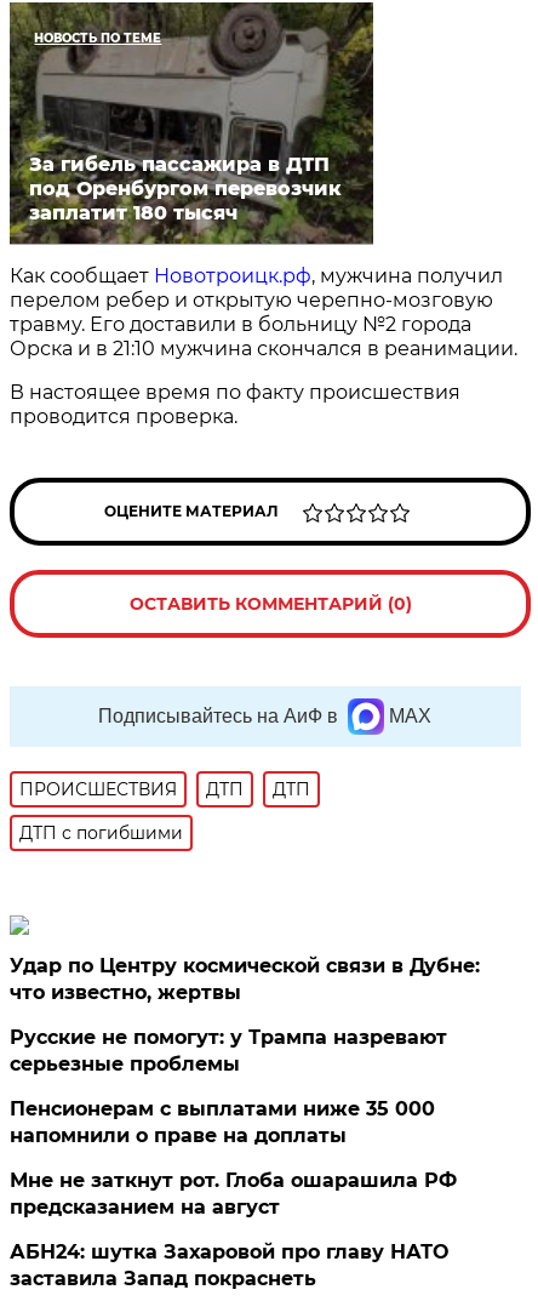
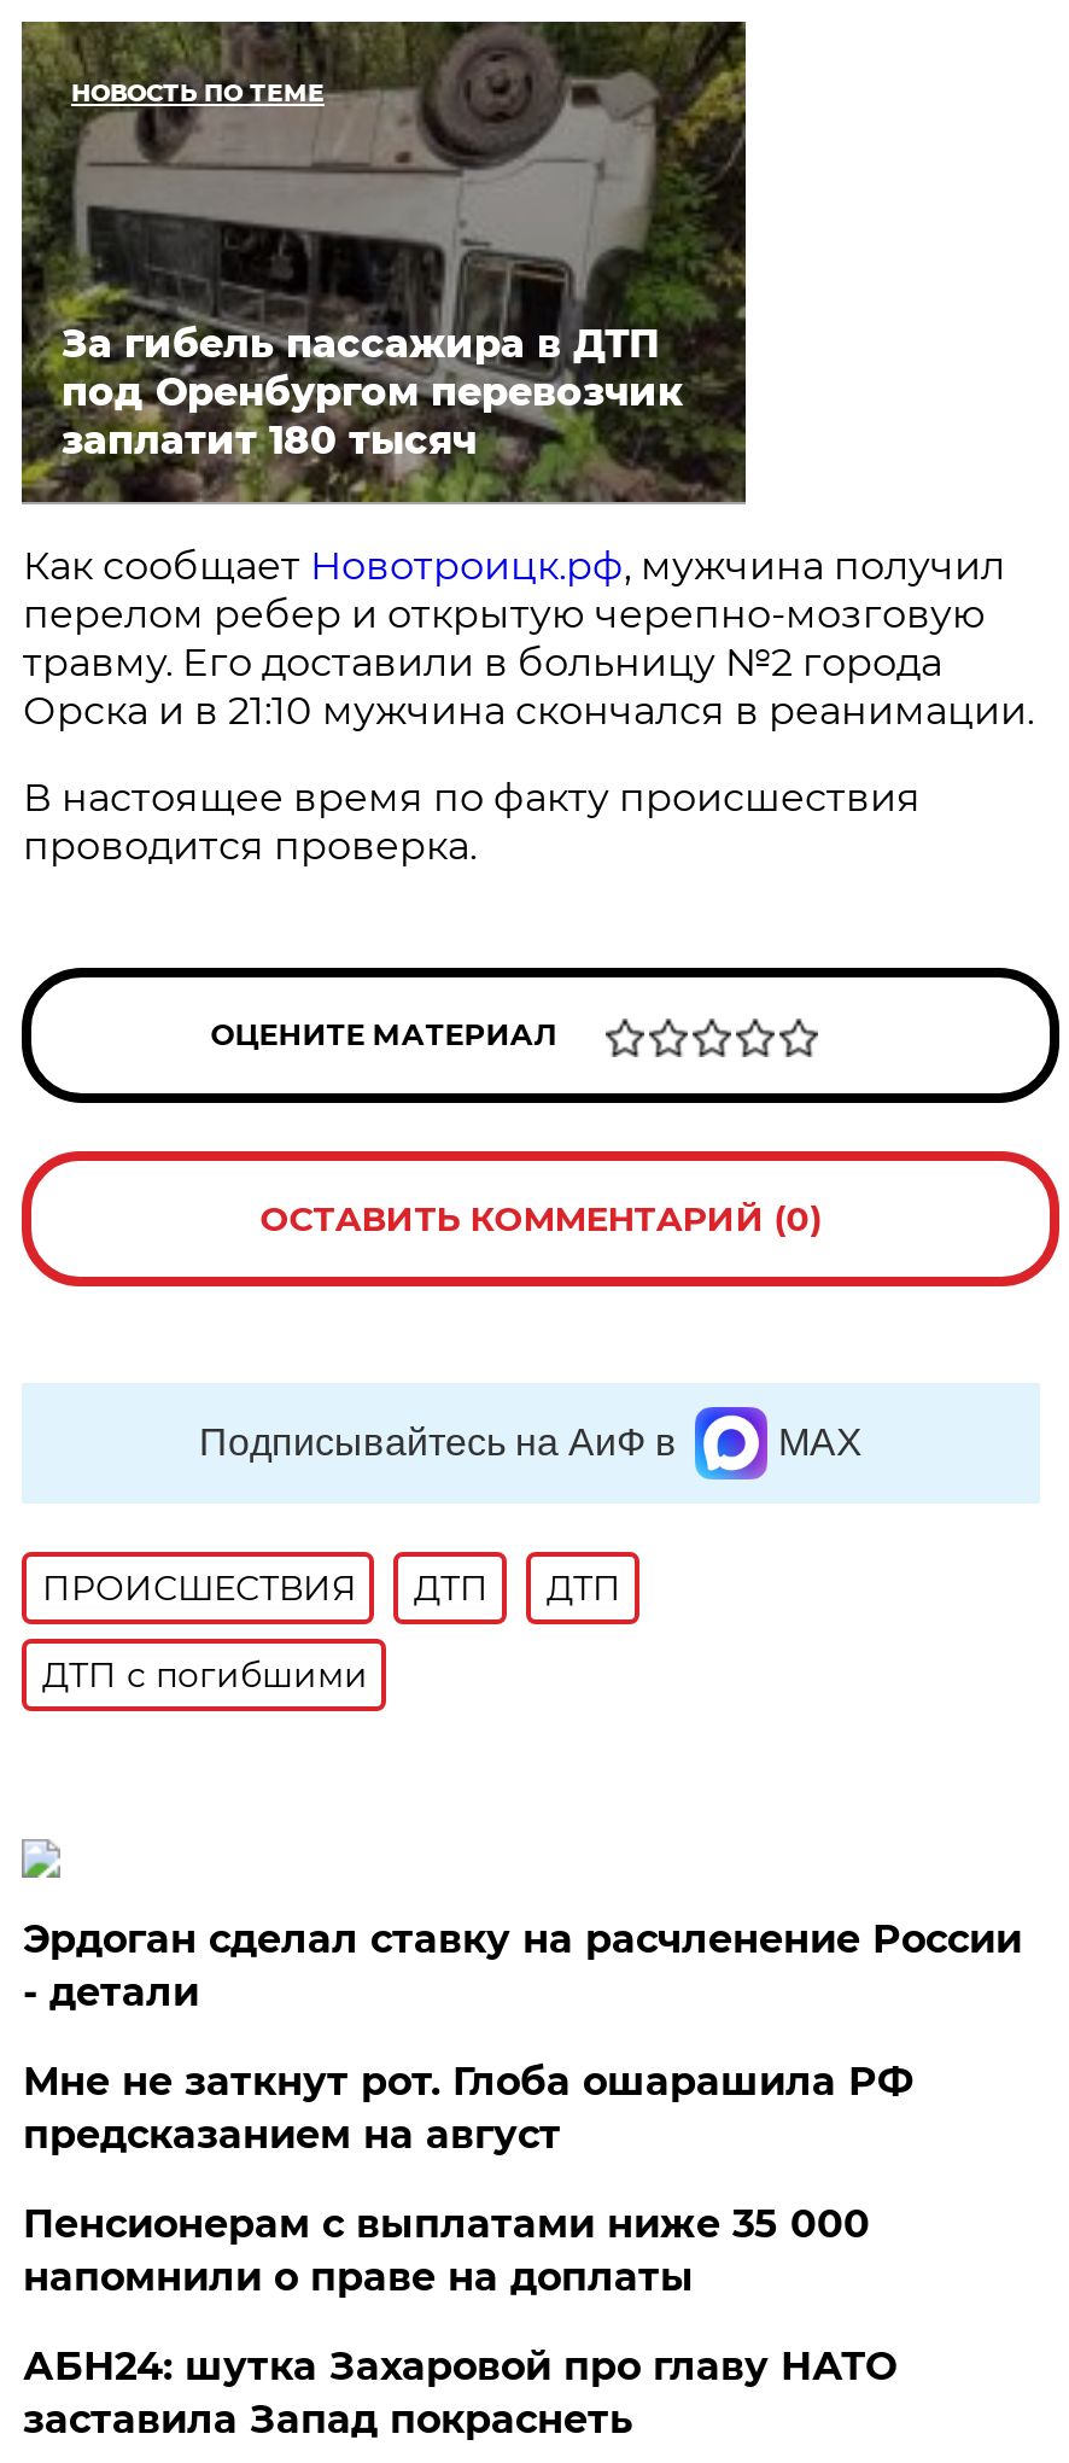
[10,954,480,1004] Удар по Центру космической связи в Дубне: | что известно, жертвы -> [23,1916,1022,2015] Эрдоган сделал ставку на расчленение России | - детали
[10,1026,448,1075] Русские не помогут: у Трампа назревают | серьезные проблемы -> none
moved [10,1169,457,1218] -> [23,2058,913,2157]: Мне не заткнут рот. Глоба ошарашила РФ | предсказанием на август

